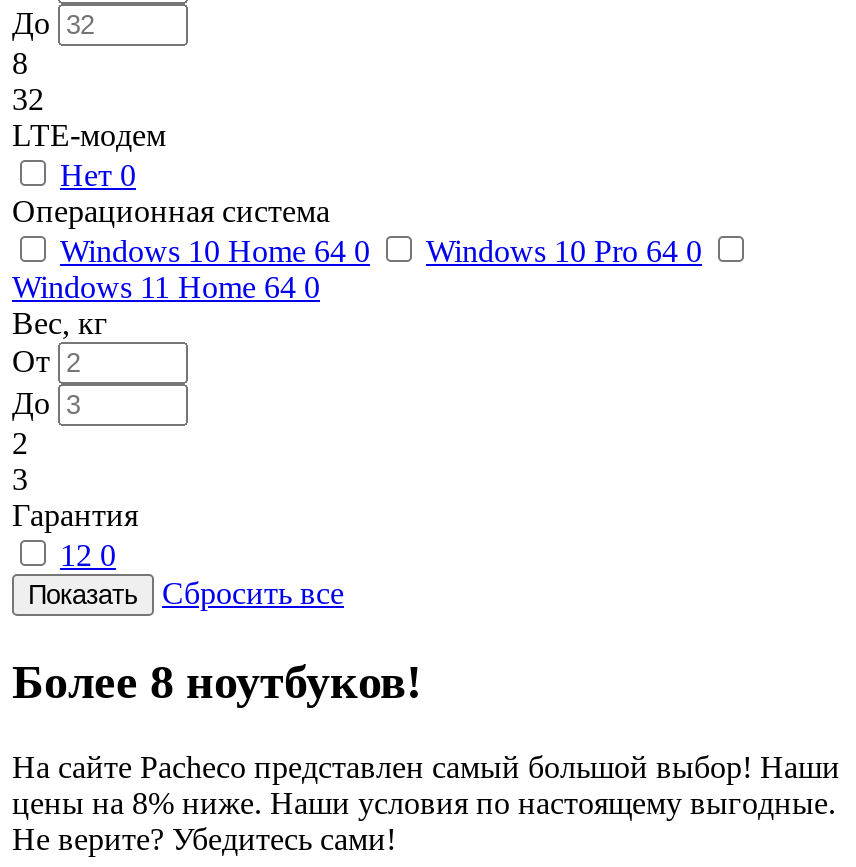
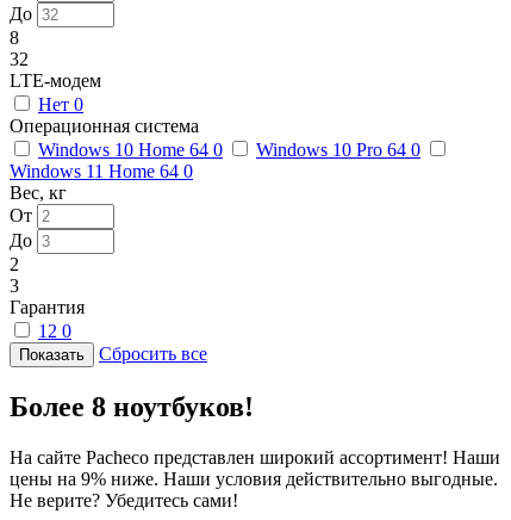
[12,749,840,819] На сайте Pacheco представлен самый большой выбор! Наши | цены на 8% ниже. Наши условия по настоящему выгодные. -> [10,447,500,489] На сайте Pacheco представлен широкий ассортимент! Наши | цены на 9% ниже. Наши условия действительно выгодные.

